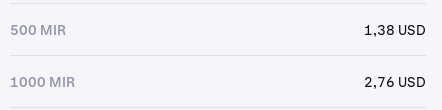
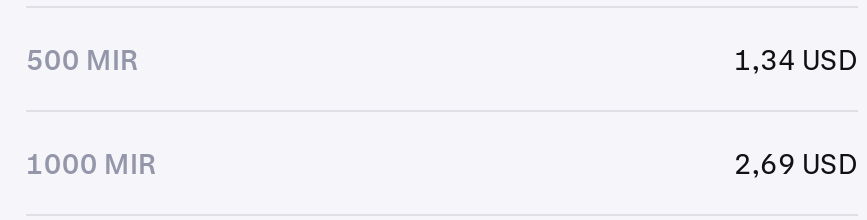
[364,20,426,38] 1,38 USD -> [734,41,858,77] 1,34 USD
[364,72,426,90] 2,76 USD -> [734,145,858,181] 2,69 USD

